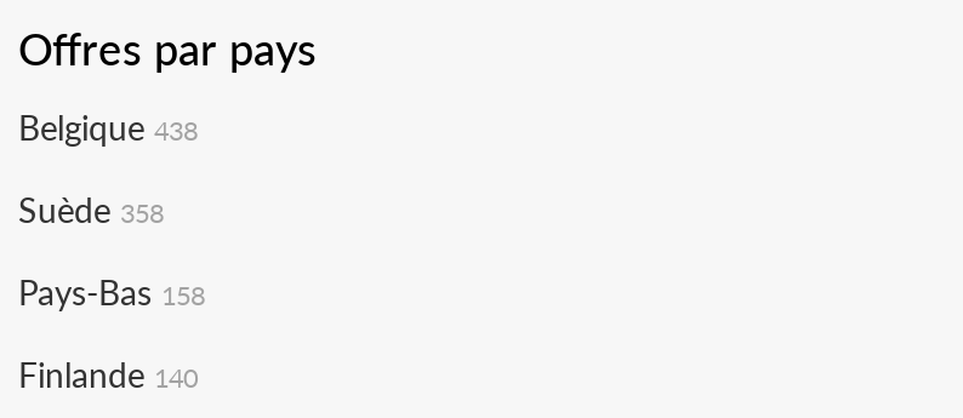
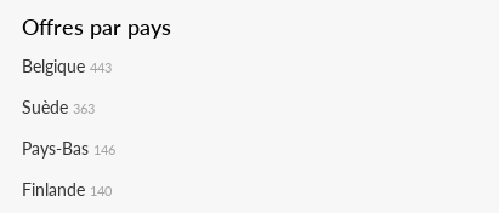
[18,102,198,150] Belgique 438 -> [22,53,112,77] Belgique 443
[18,184,164,233] Suède 358 -> [22,94,95,119] Suède 363
[18,267,205,315] Pays-Bas 158 -> [22,136,115,160] Pays-Bas 146

